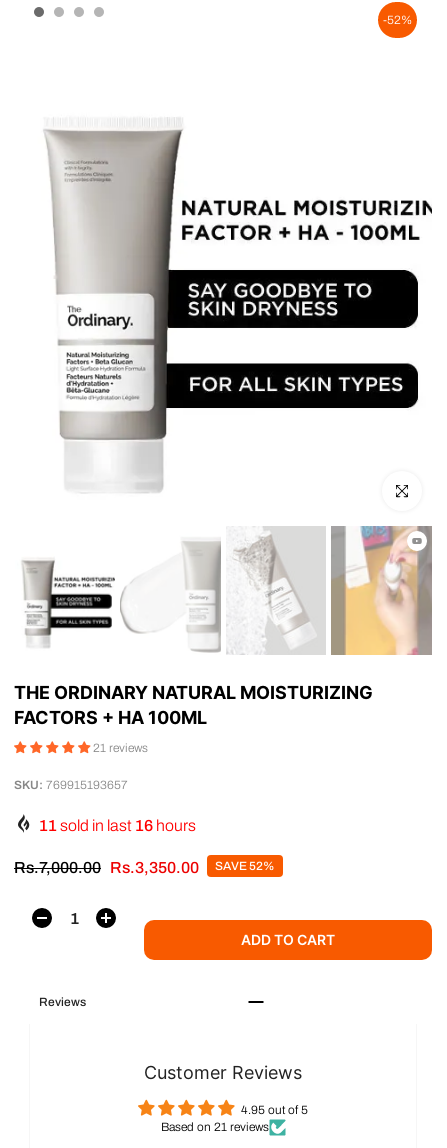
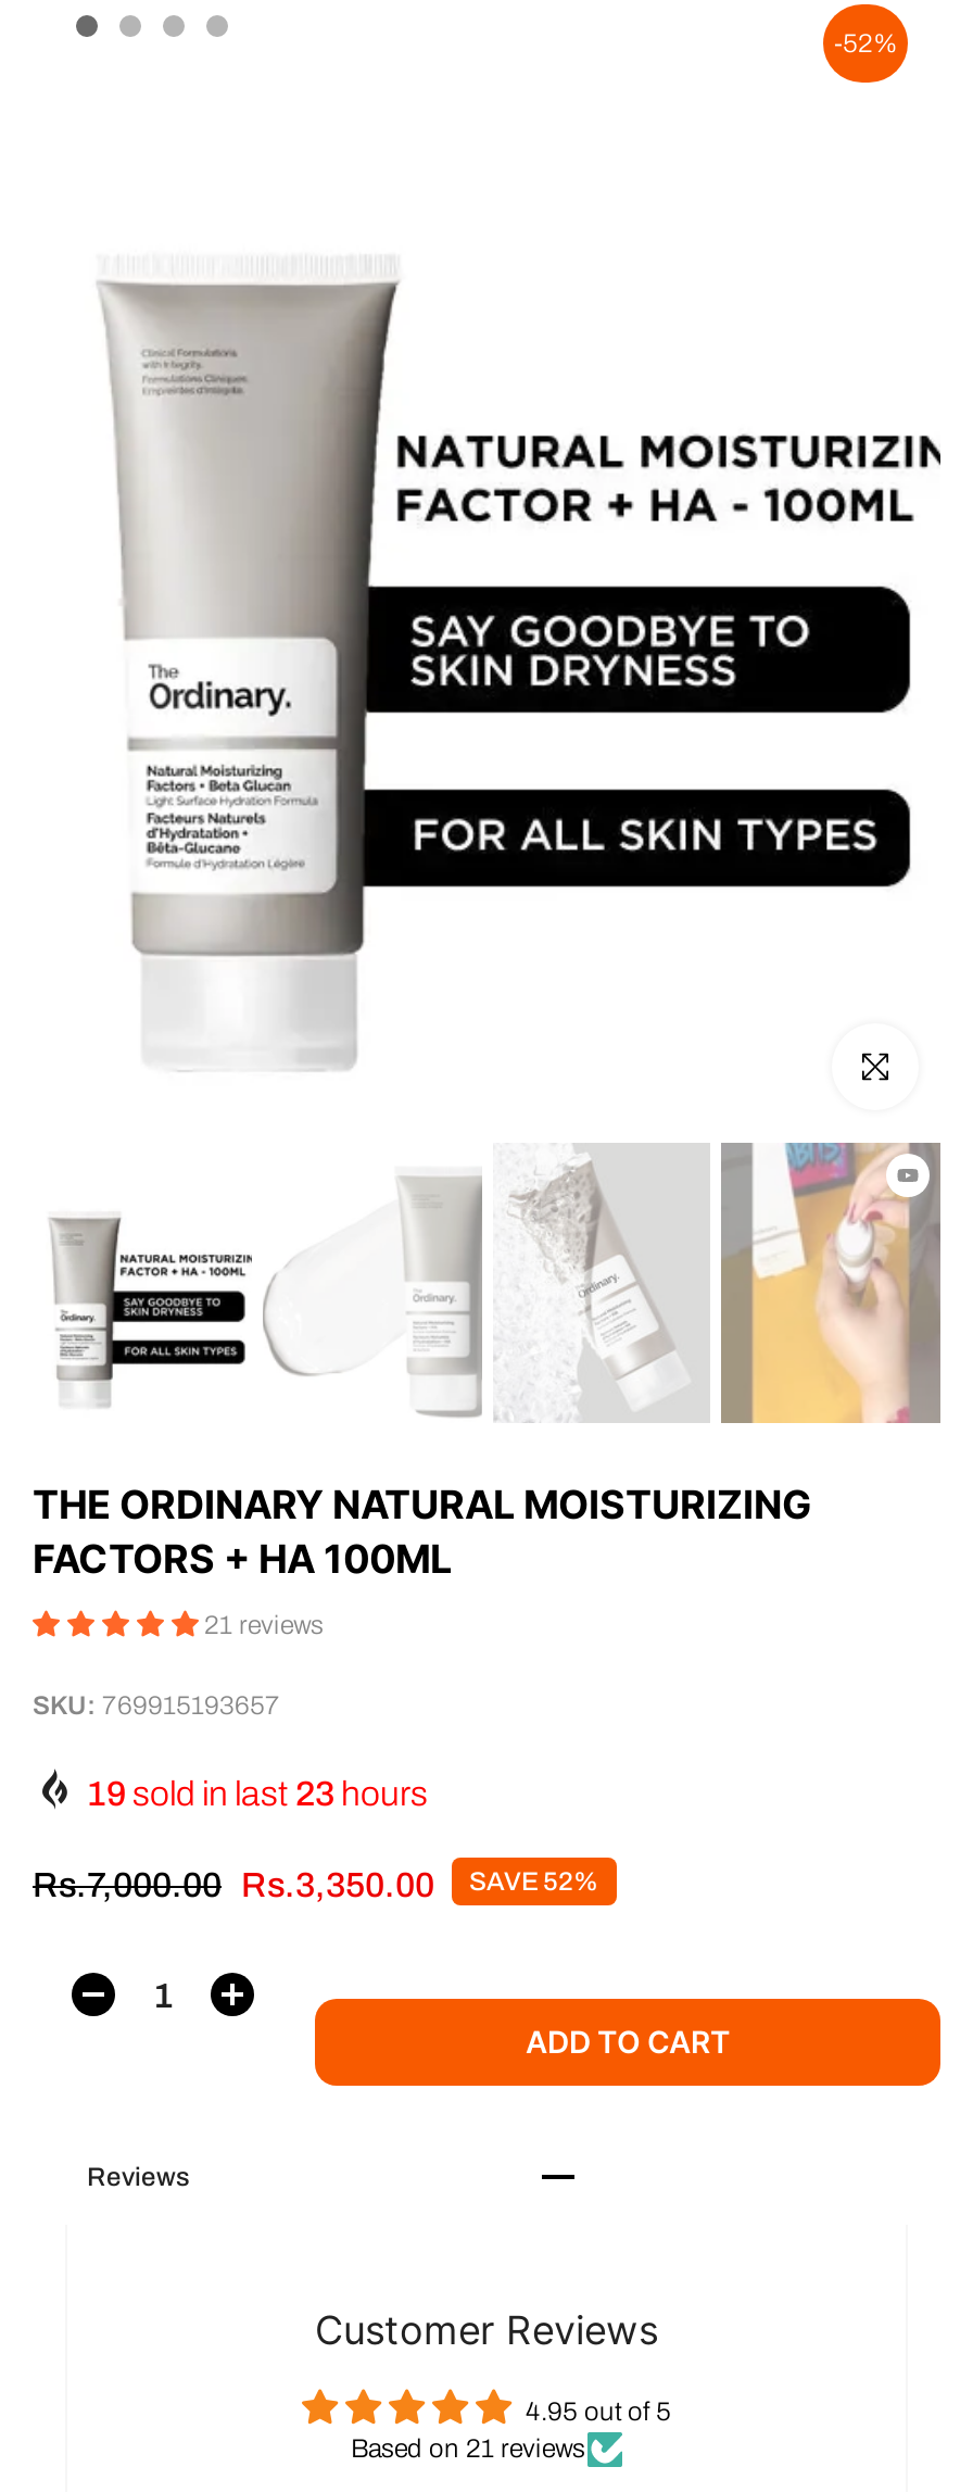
[39,817,196,834] 11 sold in last 16 hours -> [87,1774,428,1811] 19 sold in last 23 hours

